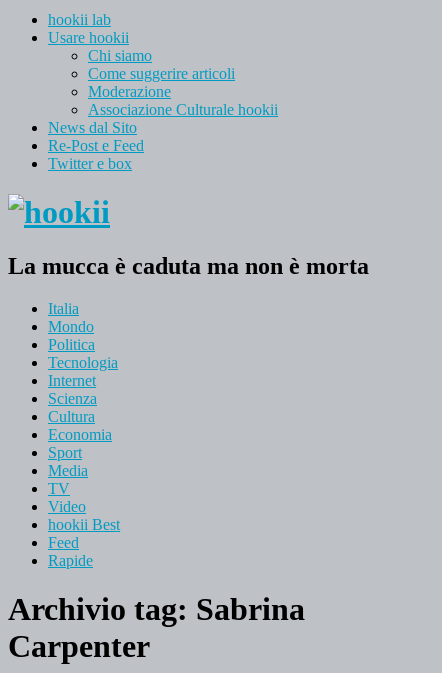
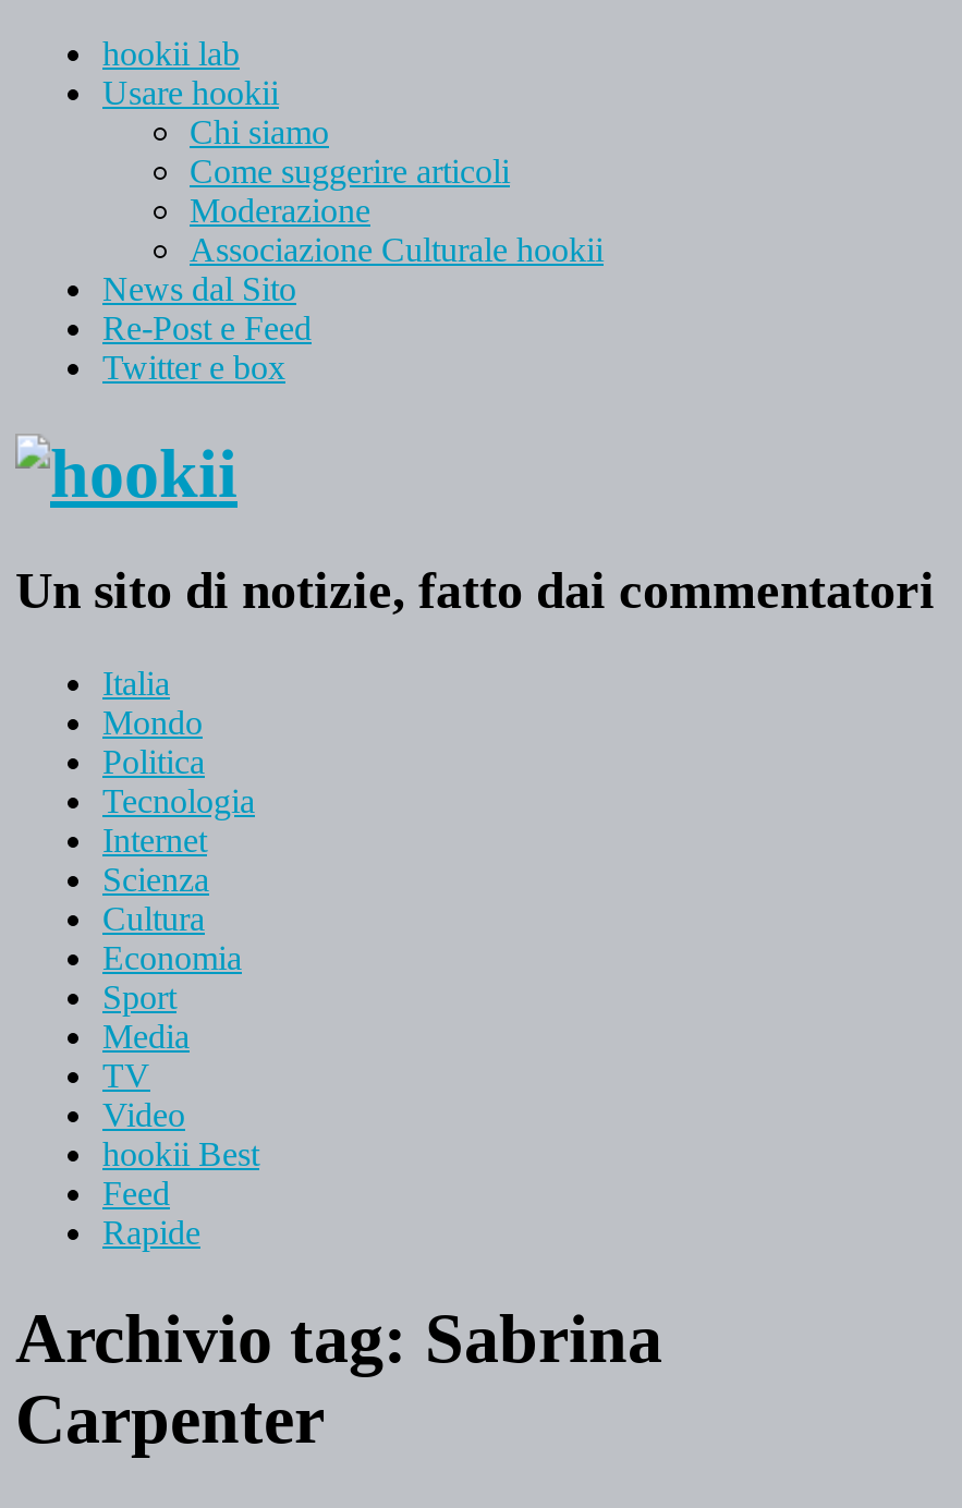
[8,253,369,279] La mucca è caduta ma non è morta -> [15,562,935,619] Un sito di notizie, fatto dai commentatori

